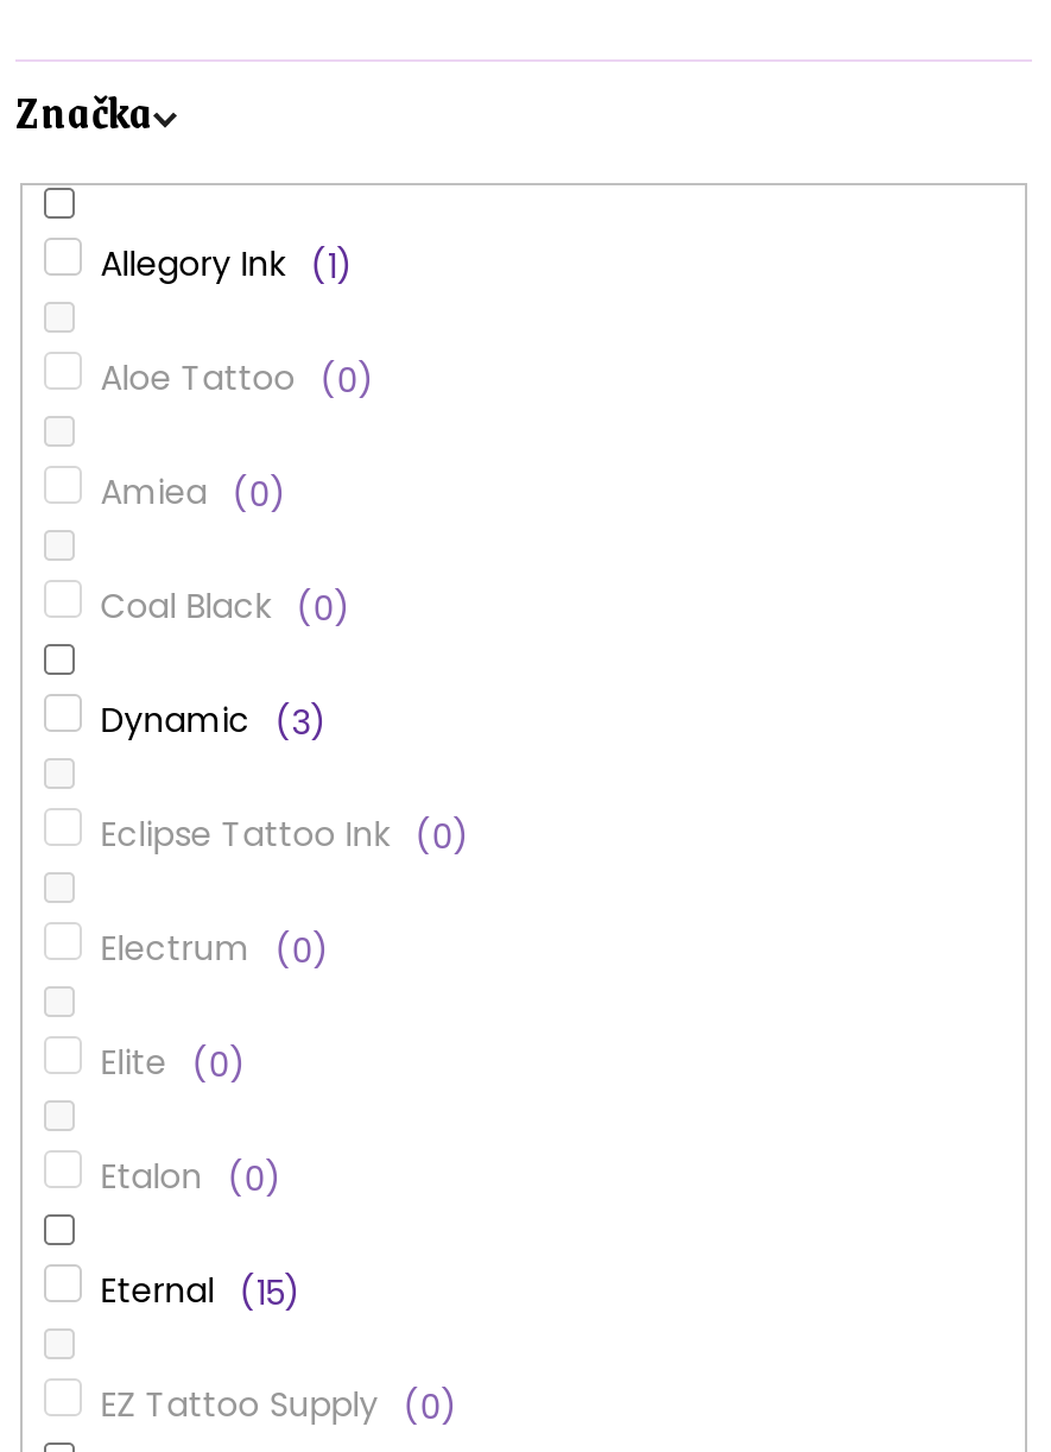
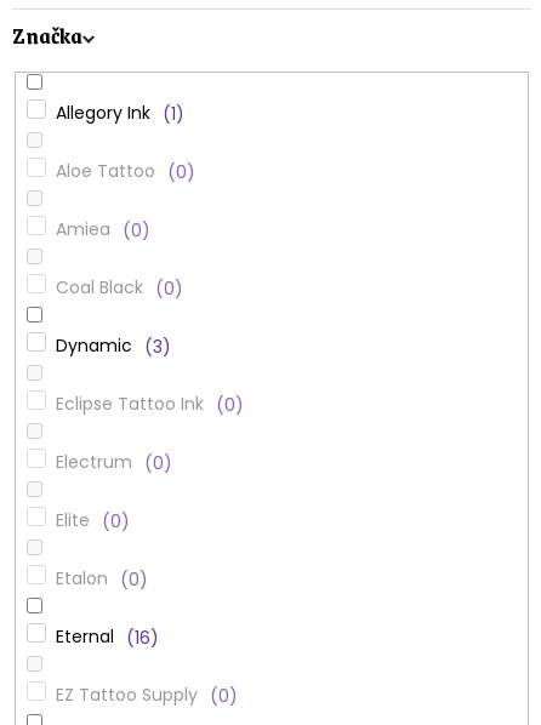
[100,1267,284,1316] Eternal 15 -> [56,625,151,650] Eternal 16

